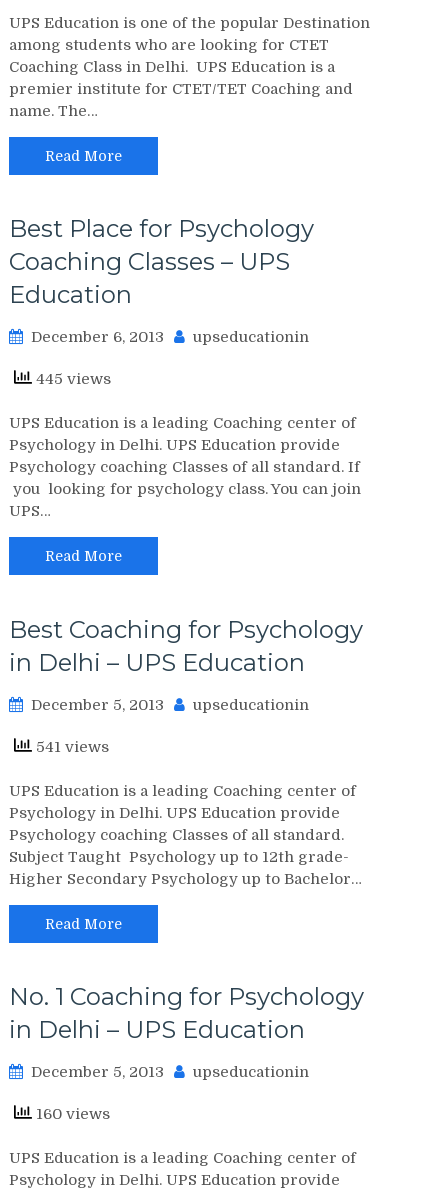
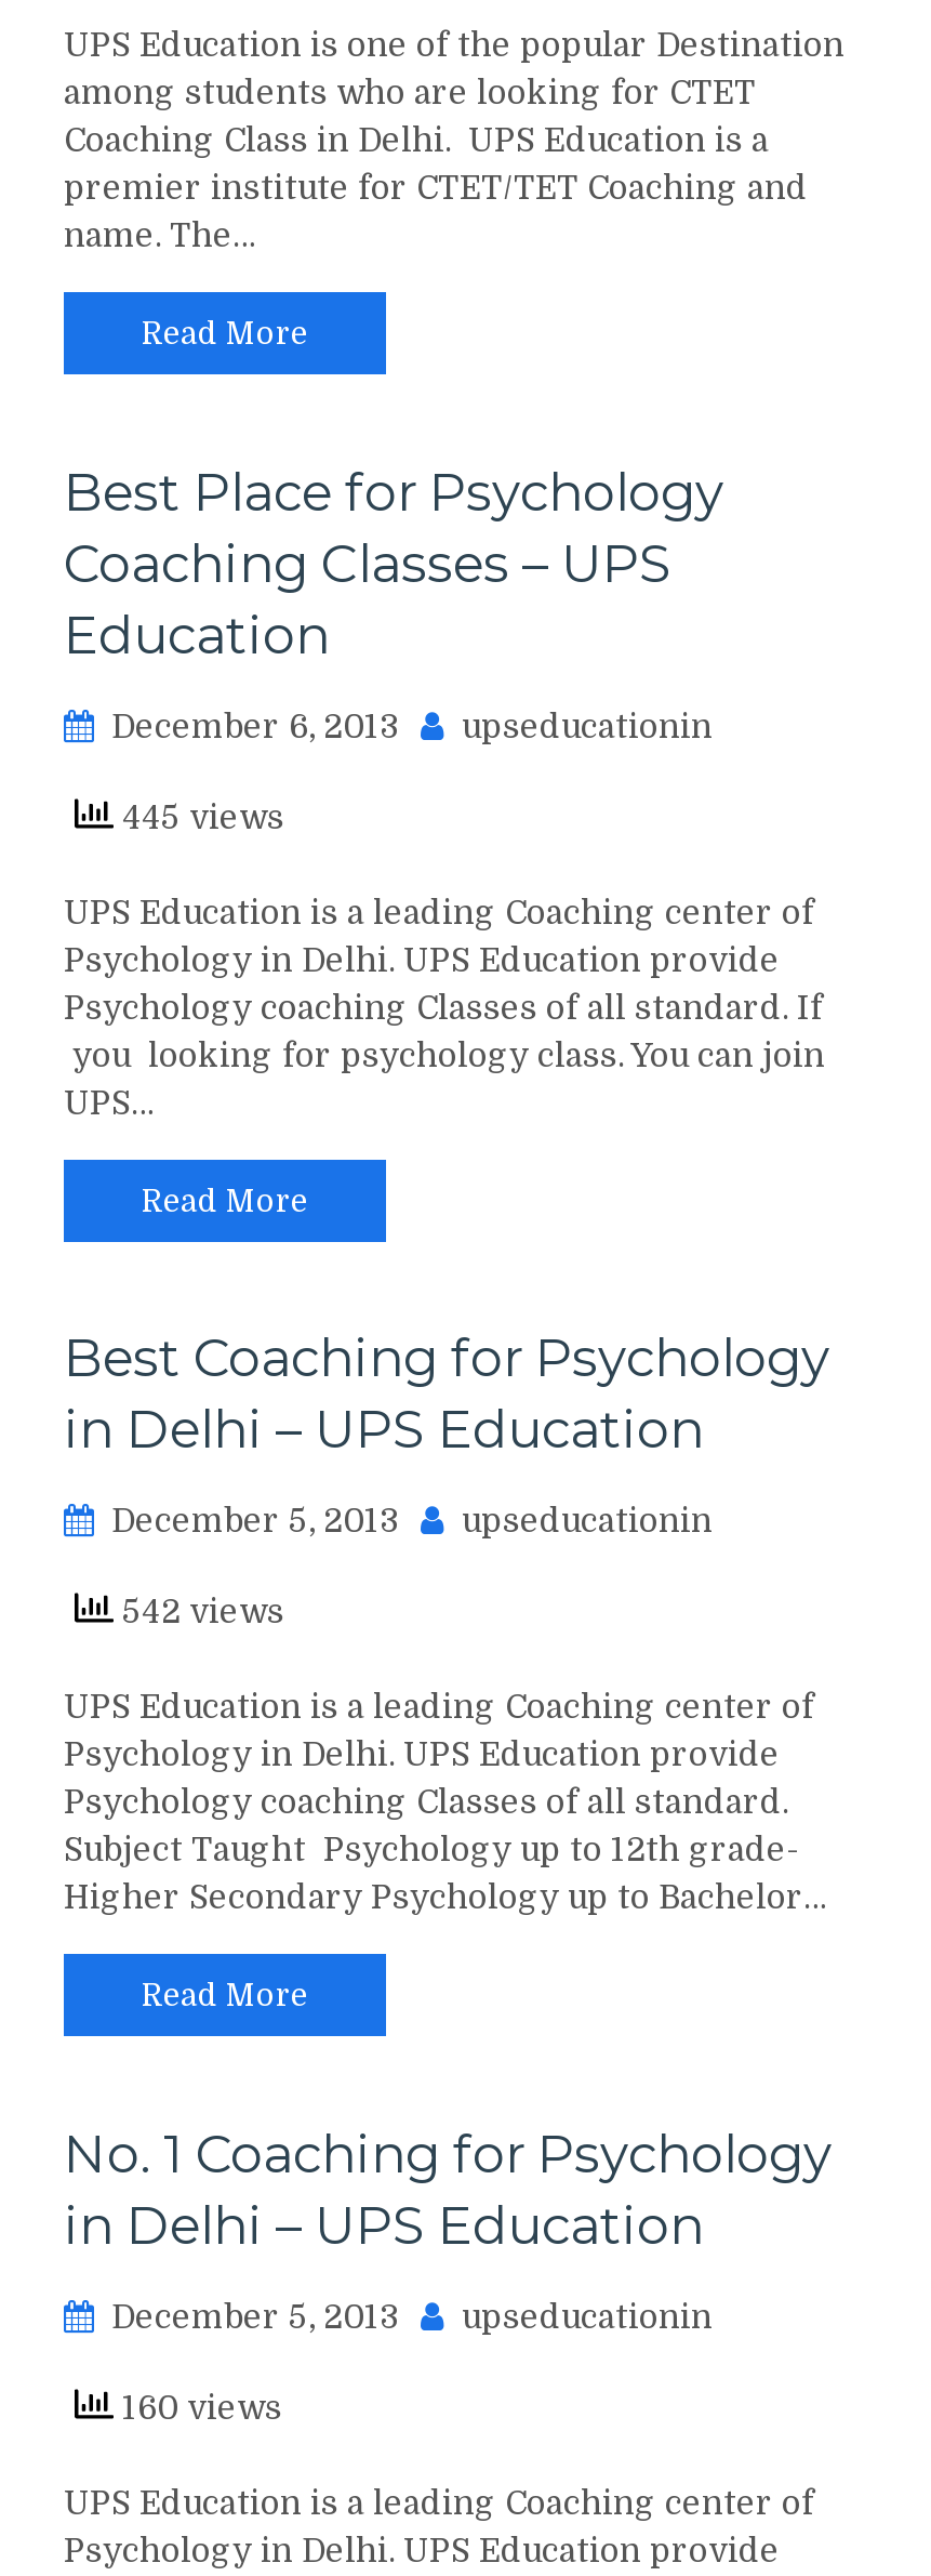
[32,738,109,756] 541 views -> [114,1593,284,1632] 542 views

